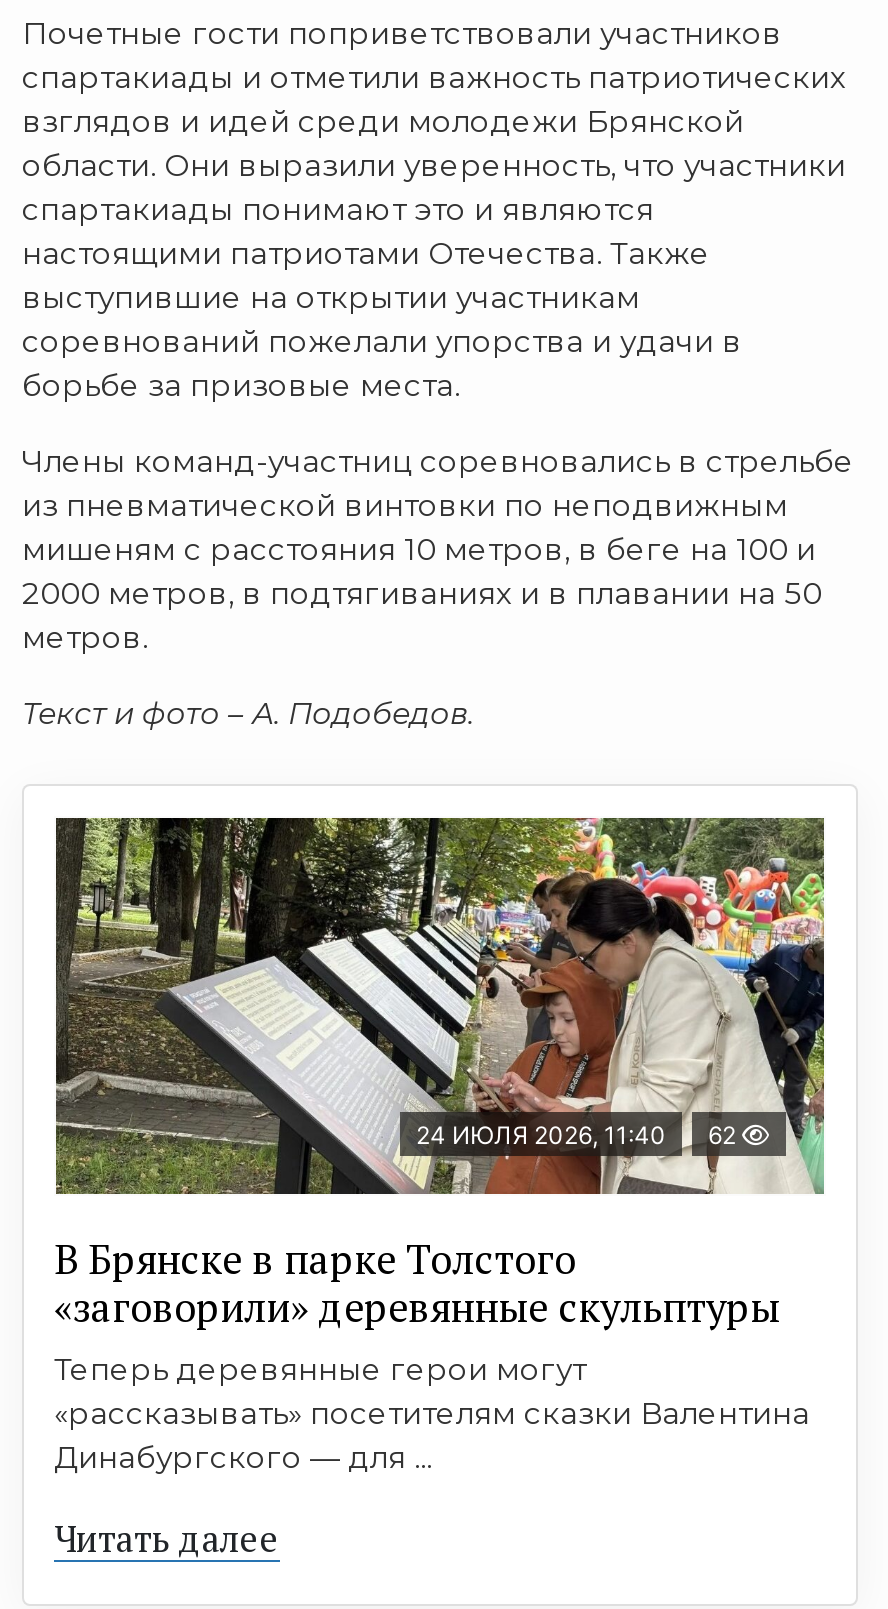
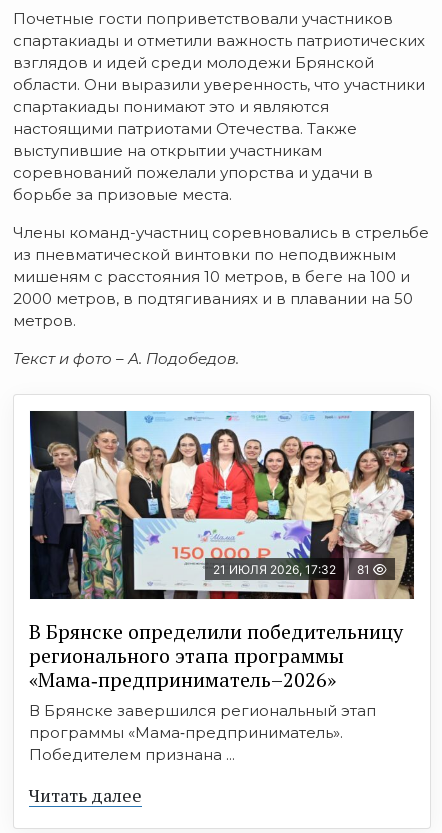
[54,816,826,1170] [image] | 24 ИЮЛЯ 2026, 11:40 | 62 -> [29,410,415,600] [image] | 21 ИЮЛЯ 2026, 17:32 | 81
[54,1232,810,1476] В Брянске в парке Толстого | «заговорили» деревянные скульптуры | Теперь деревянные герои могут | «рассказывать» посетителям сказки Валентина | Динабургского — для ... -> [29,618,403,764] В Брянске определили победительницу | регионального этапа программы | «Мама‑предприниматель–2026» | В Брянске завершился региональный этап | программы «Мама‑предприниматель». | Победителем признана ...

